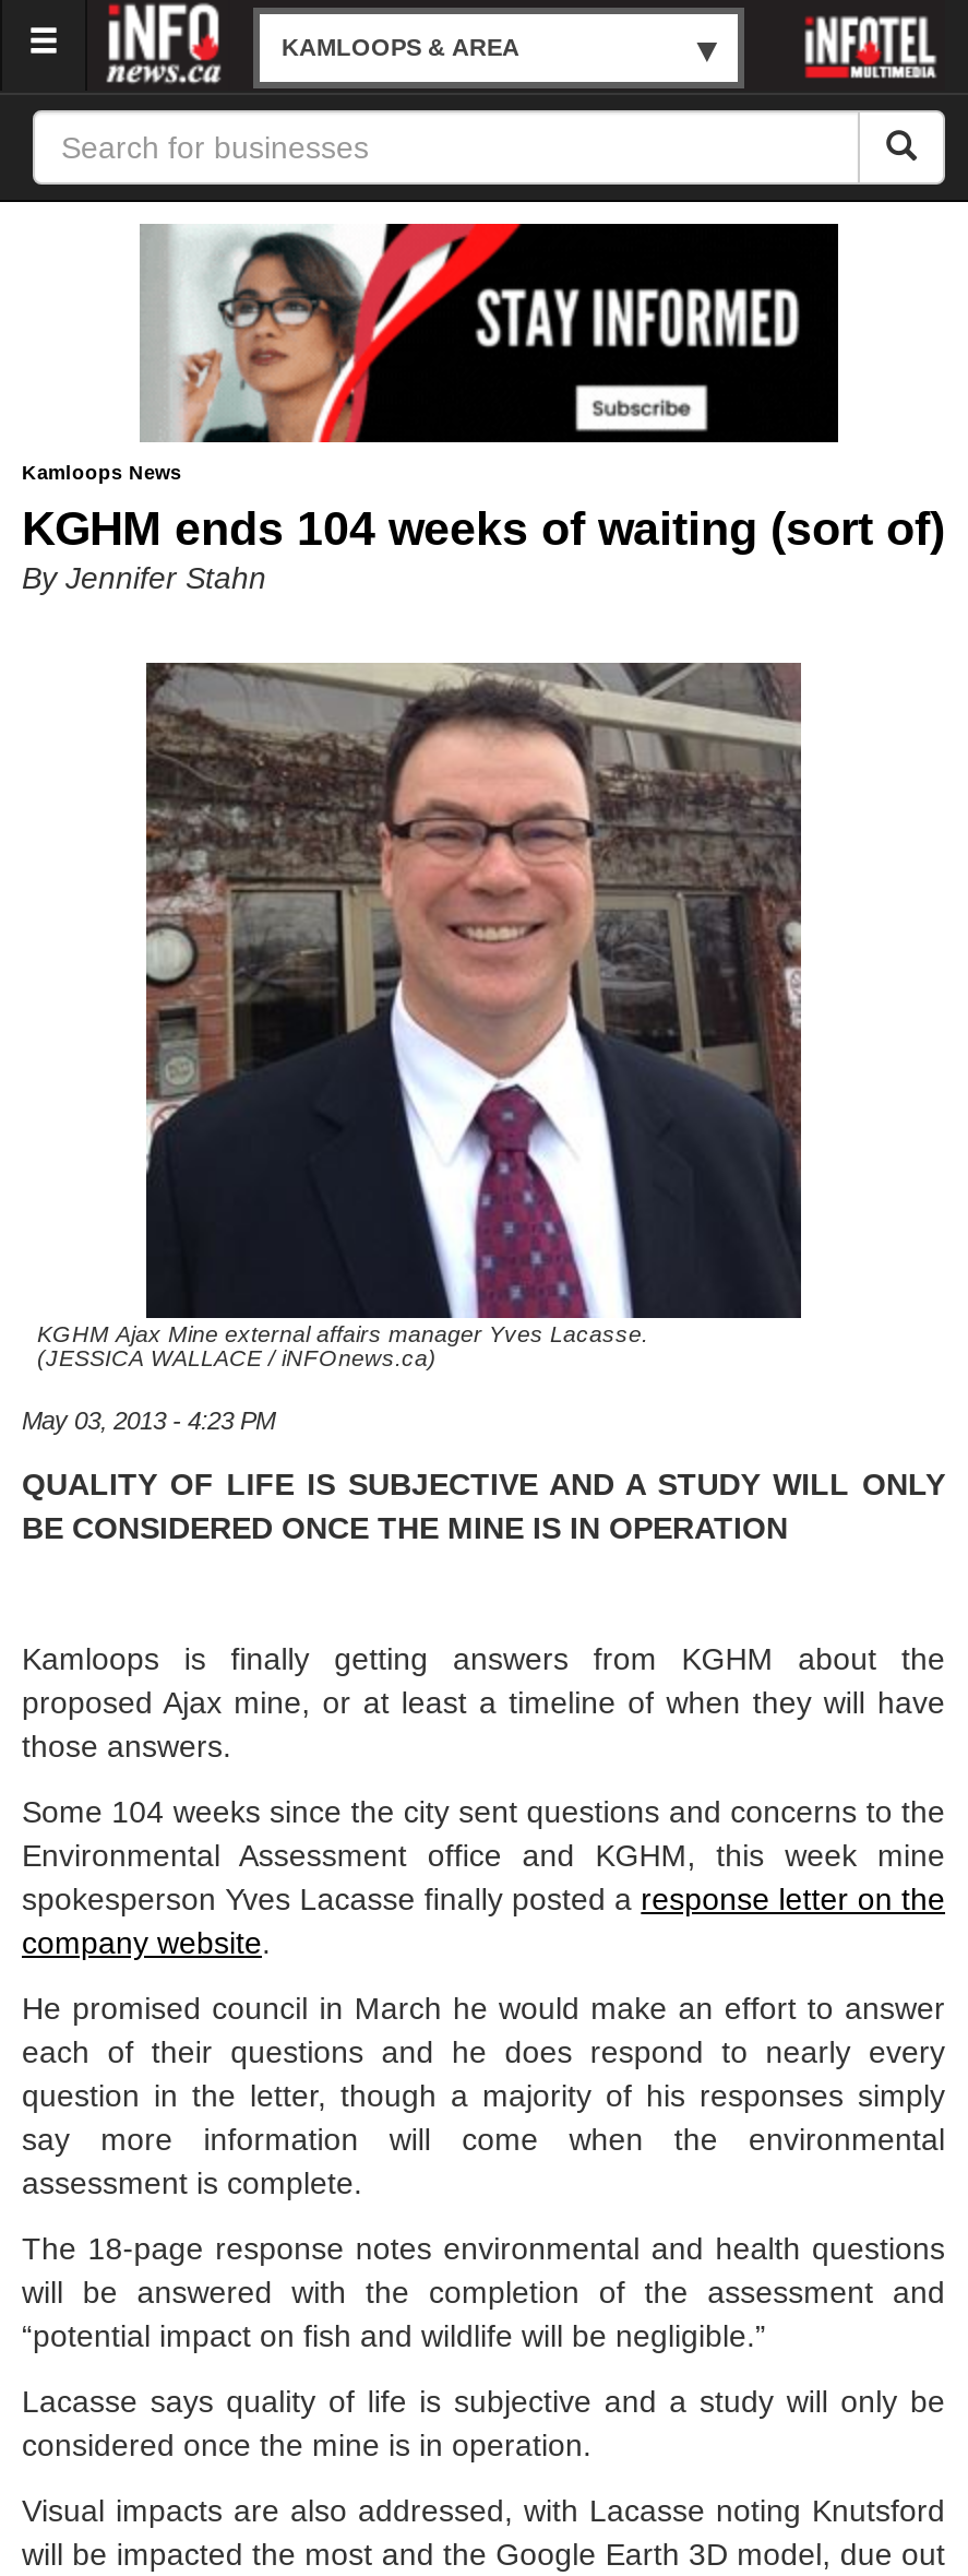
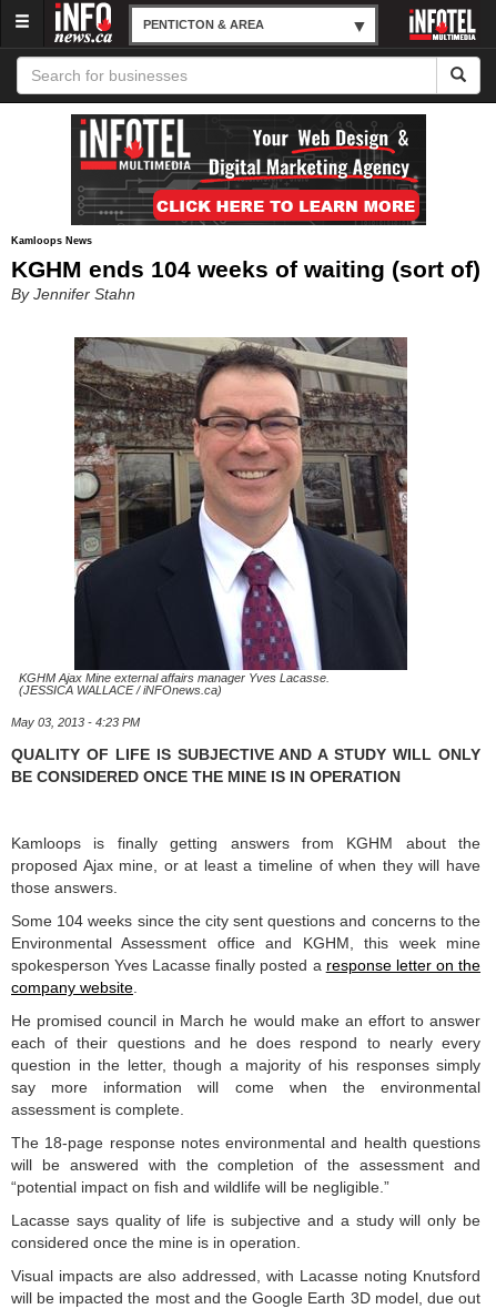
[282,34,519,60] KAMLOOPS & AREA -> [143,18,264,31] PENTICTON & AREA
[142,222,836,444] [image] -> [71,113,426,226] [image]

